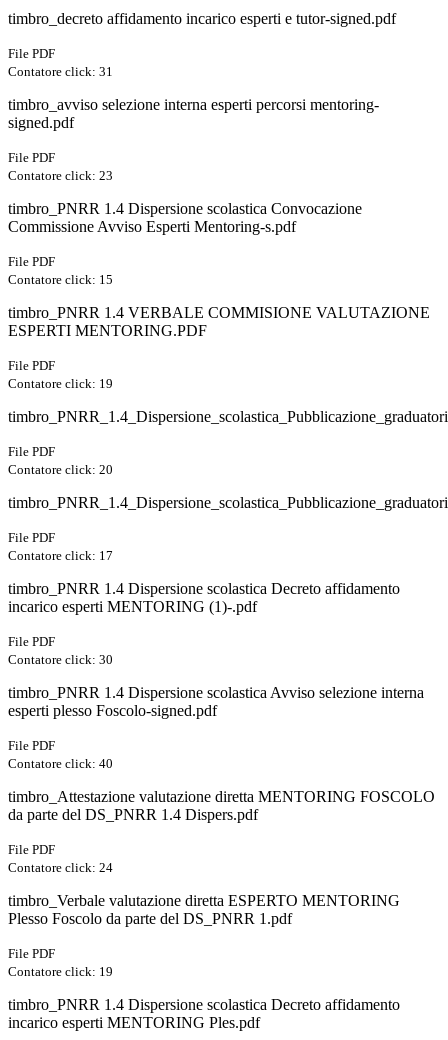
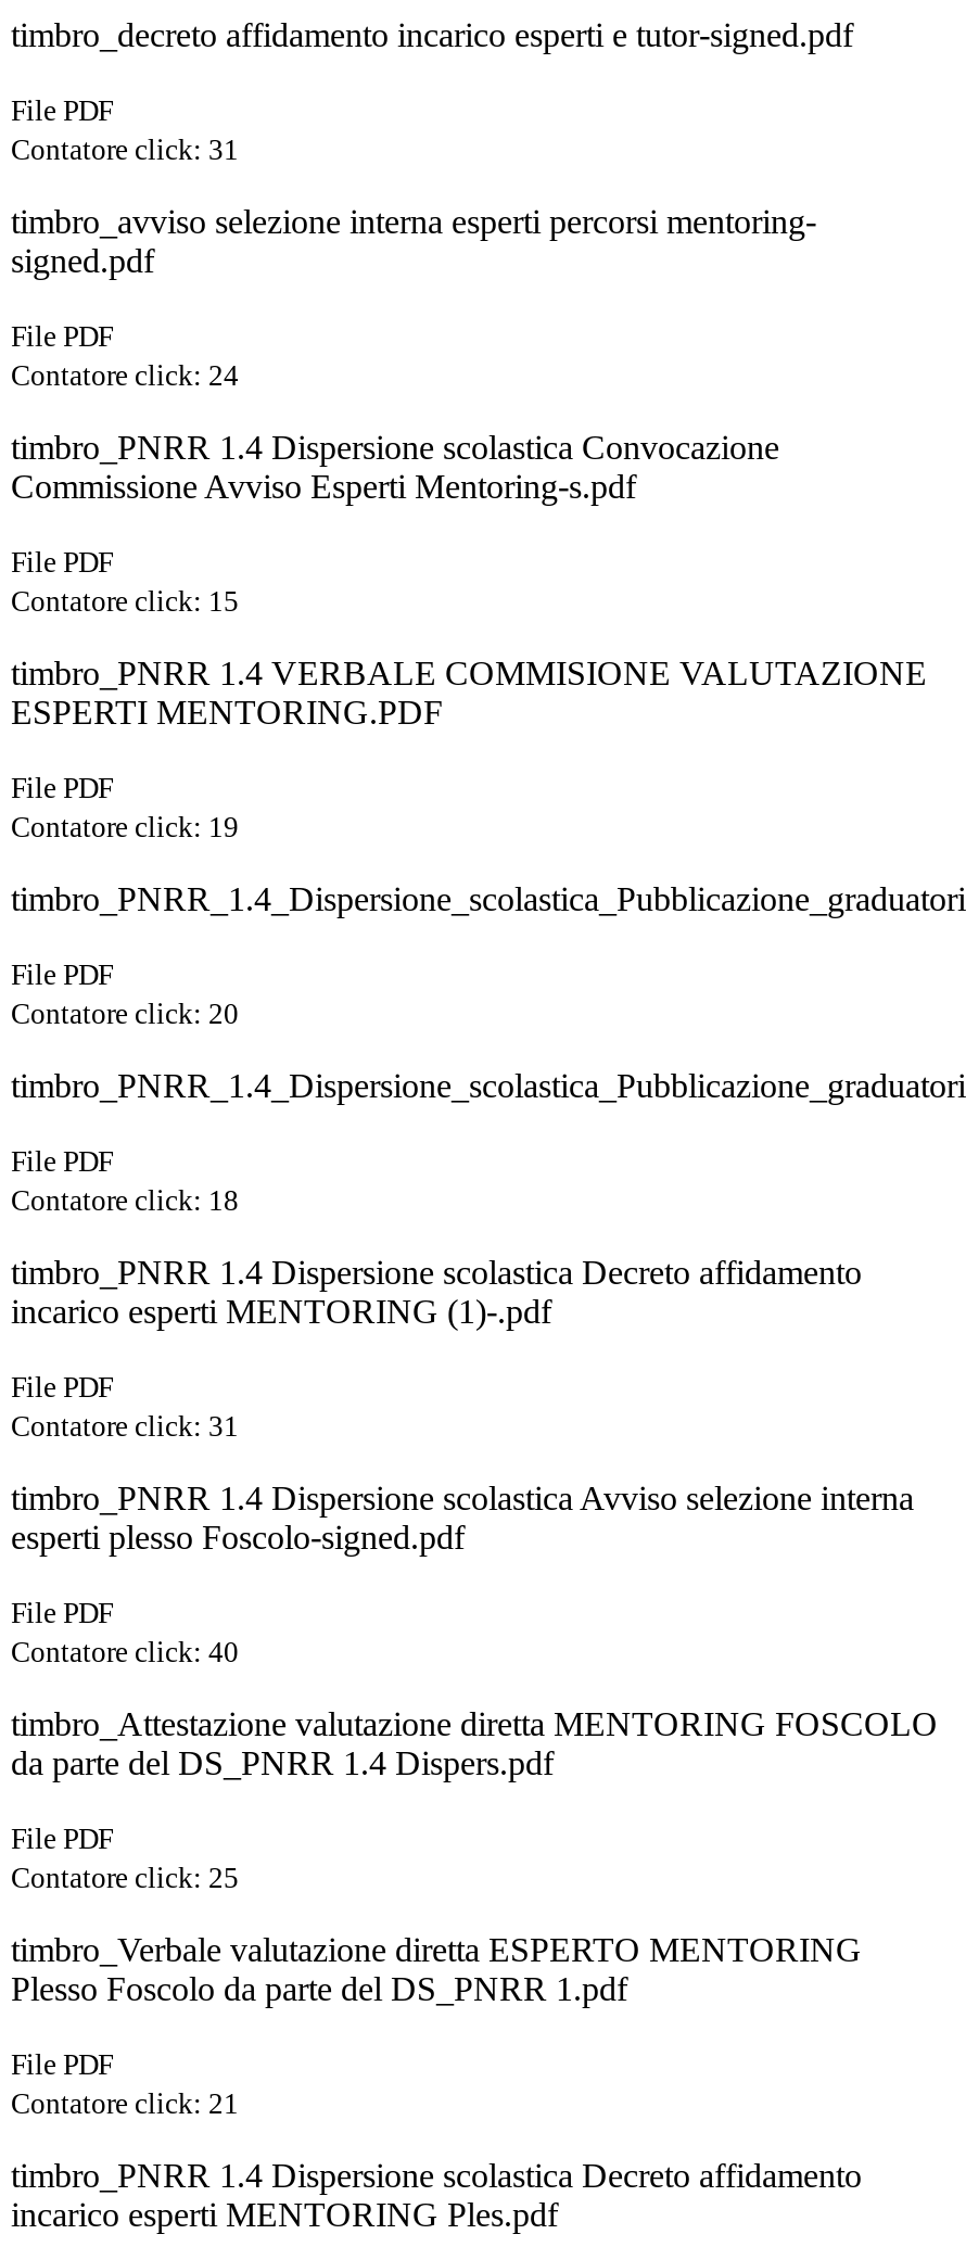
[8,168,113,183] Contatore click: 23 -> none
[8,548,113,563] Contatore click: 17 -> [11,1185,239,1217] Contatore click: 18
[8,652,113,667] Contatore click: 30 -> [11,1410,239,1443] Contatore click: 31
moved [8,860,113,875] -> [11,360,239,392]: Contatore click: 24
none -> [11,1862,239,1894] Contatore click: 25
[8,964,113,979] Contatore click: 19 -> [11,2088,239,2120] Contatore click: 21

